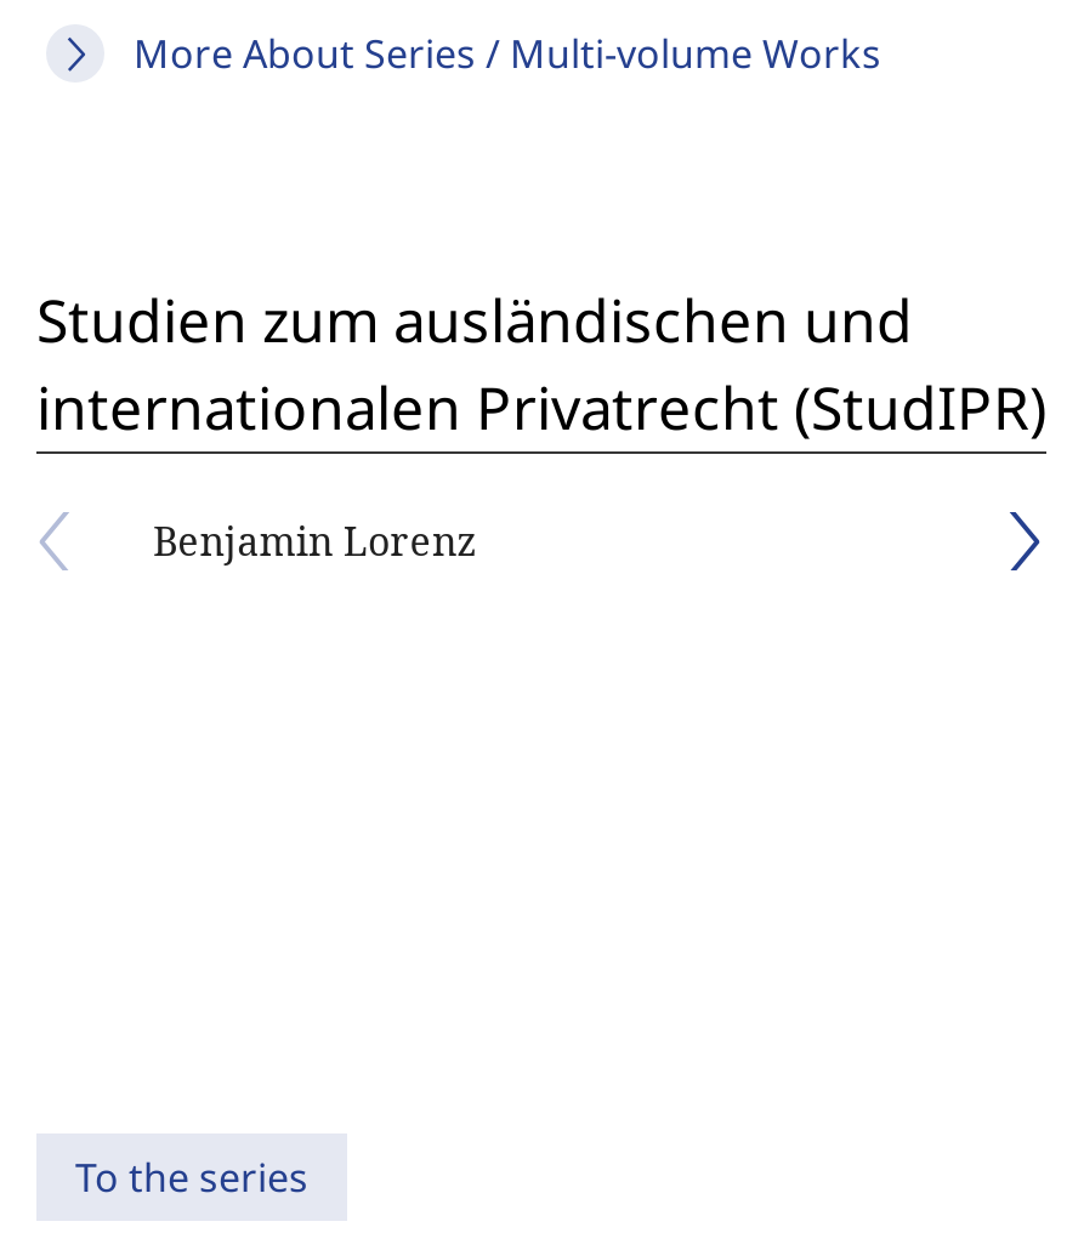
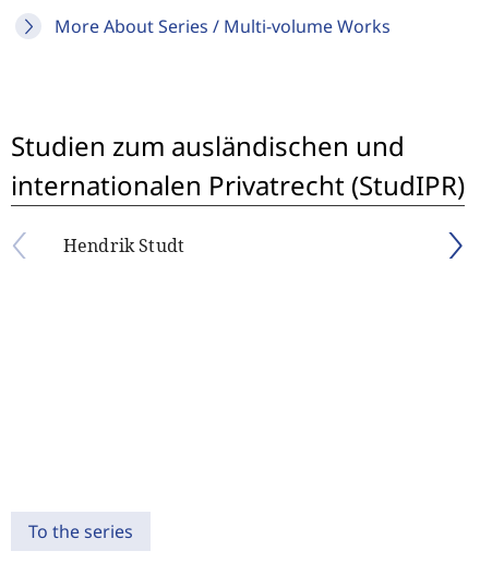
[153,515,476,568] Benjamin Lorenz -> [63,233,184,257] Hendrik Studt

